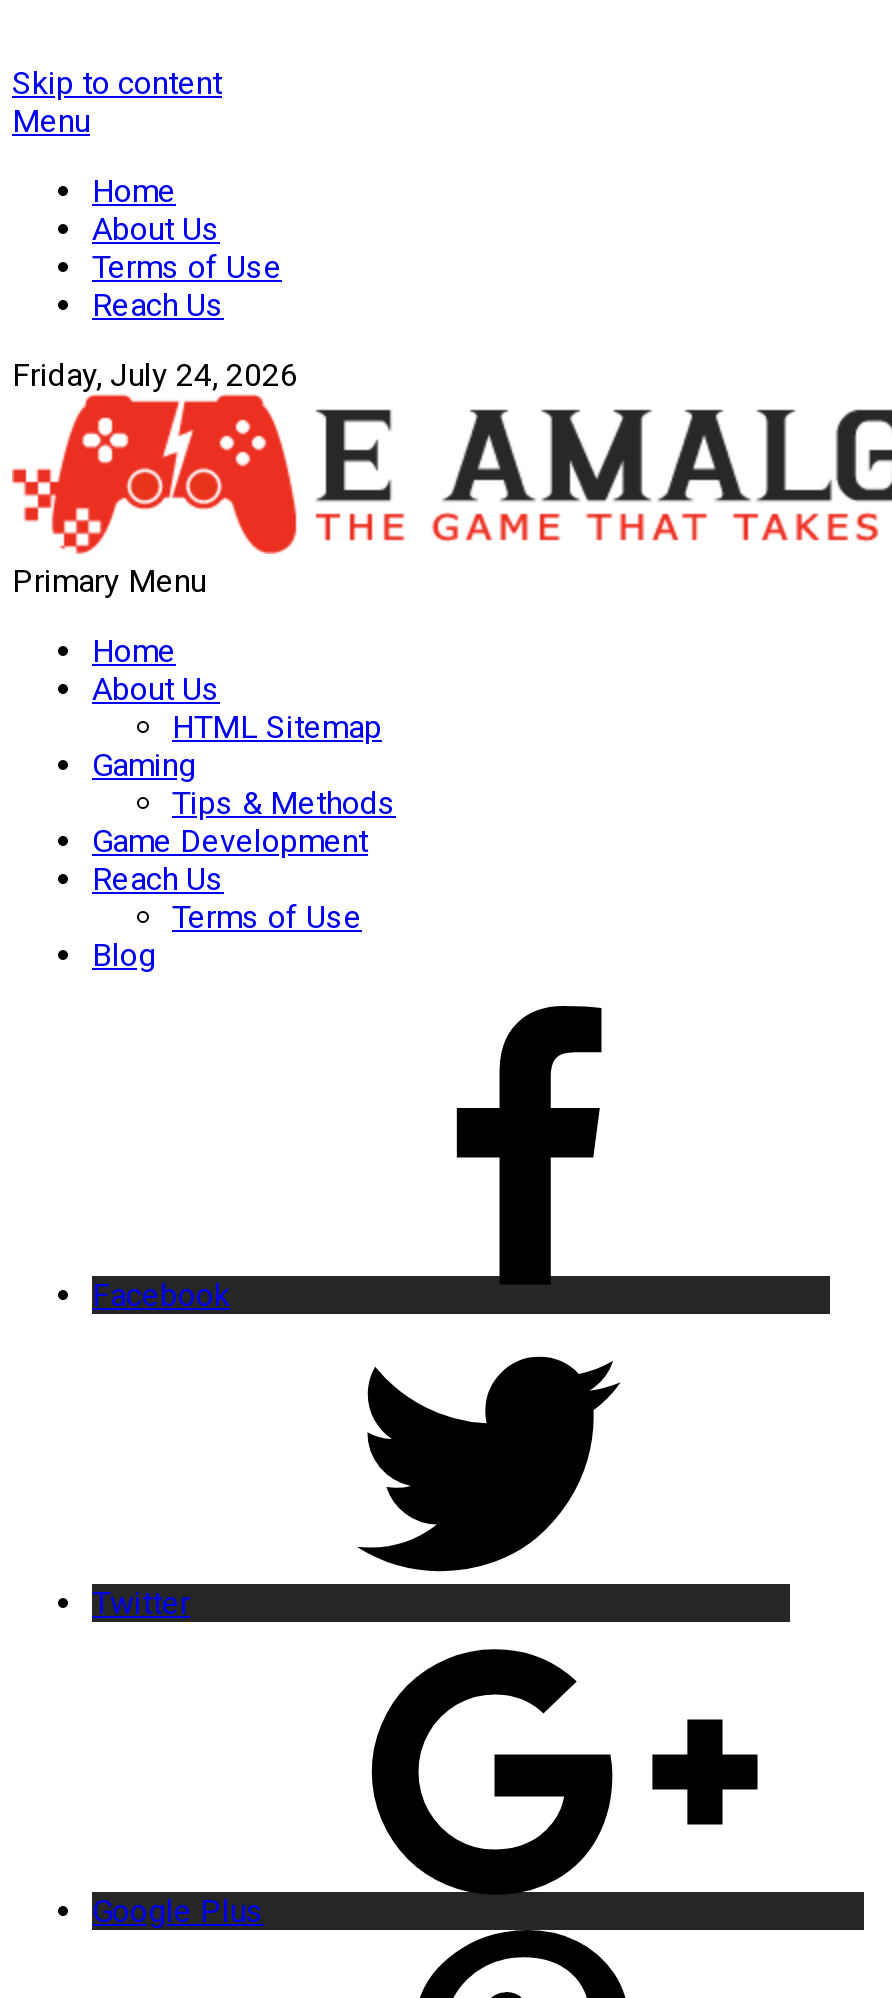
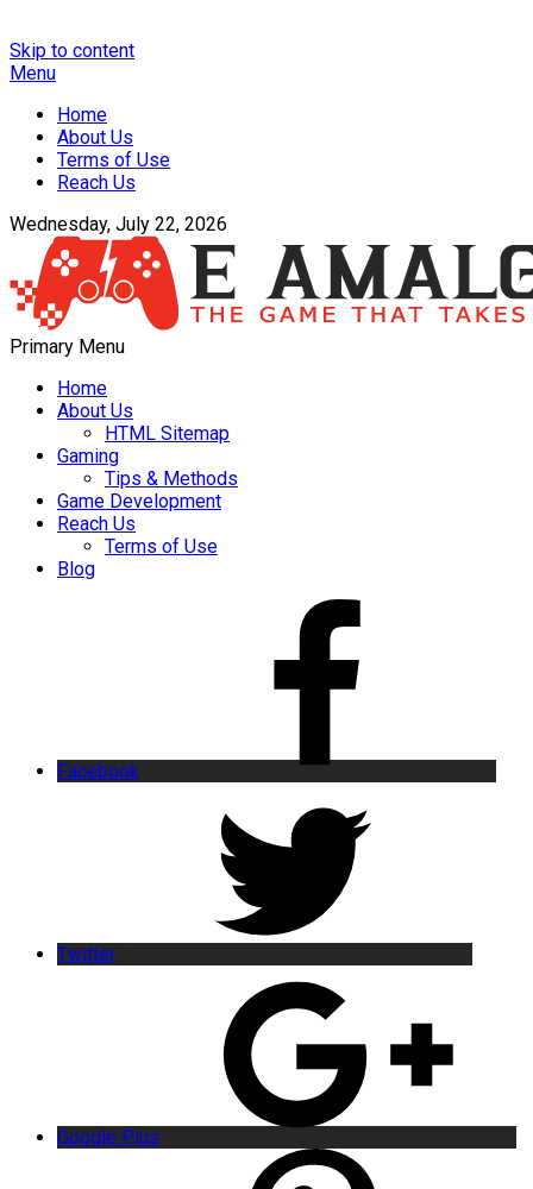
[12,356,298,394] Friday, July 24, 2026 -> [10,213,227,235] Wednesday, July 22, 2026

